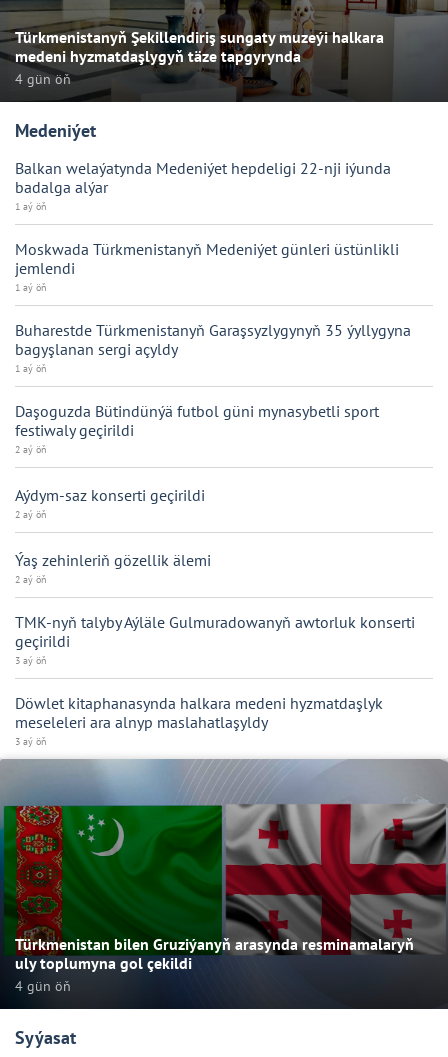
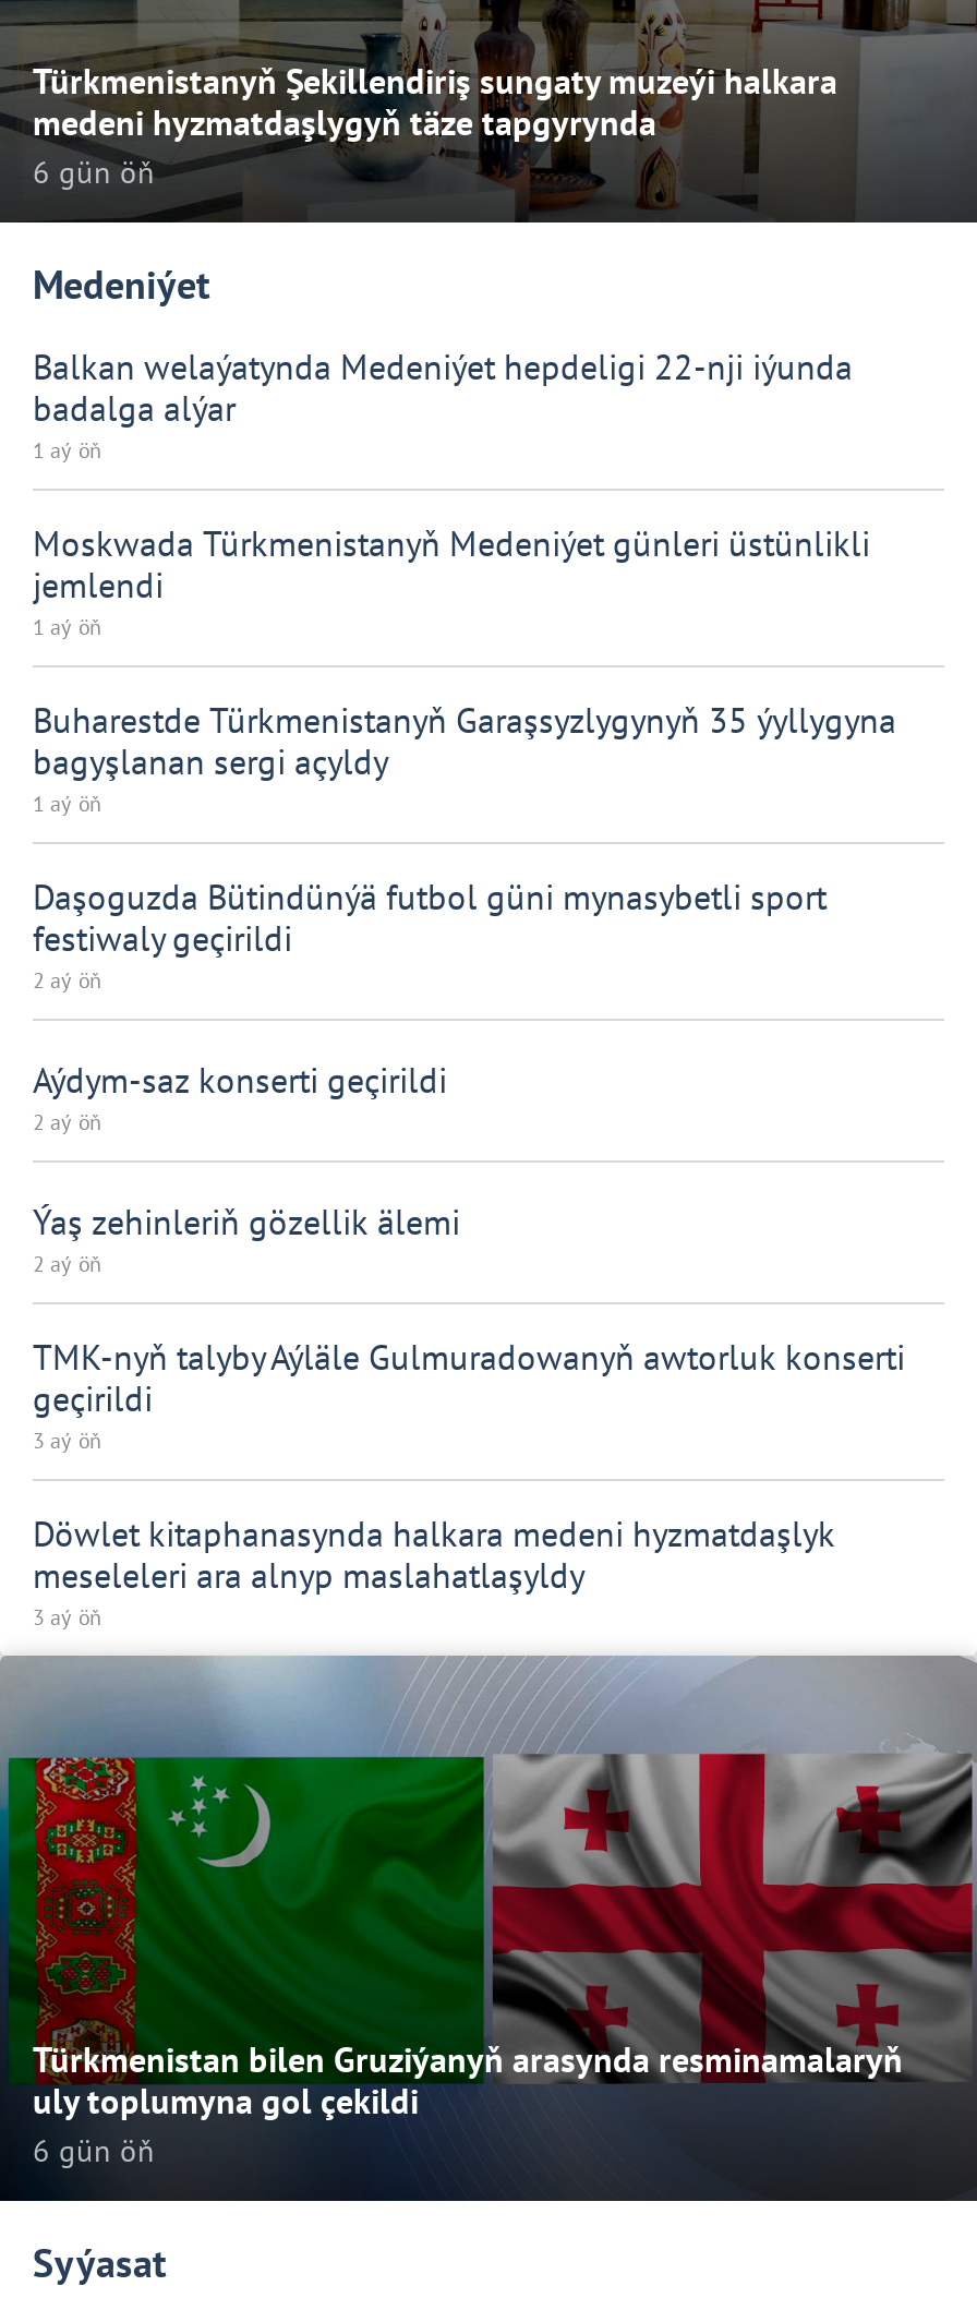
[15,70,71,88] 4 gün öň -> [33,152,155,192] 6 gün öň
[15,977,71,995] 4 gün öň -> [33,2131,155,2170] 6 gün öň

